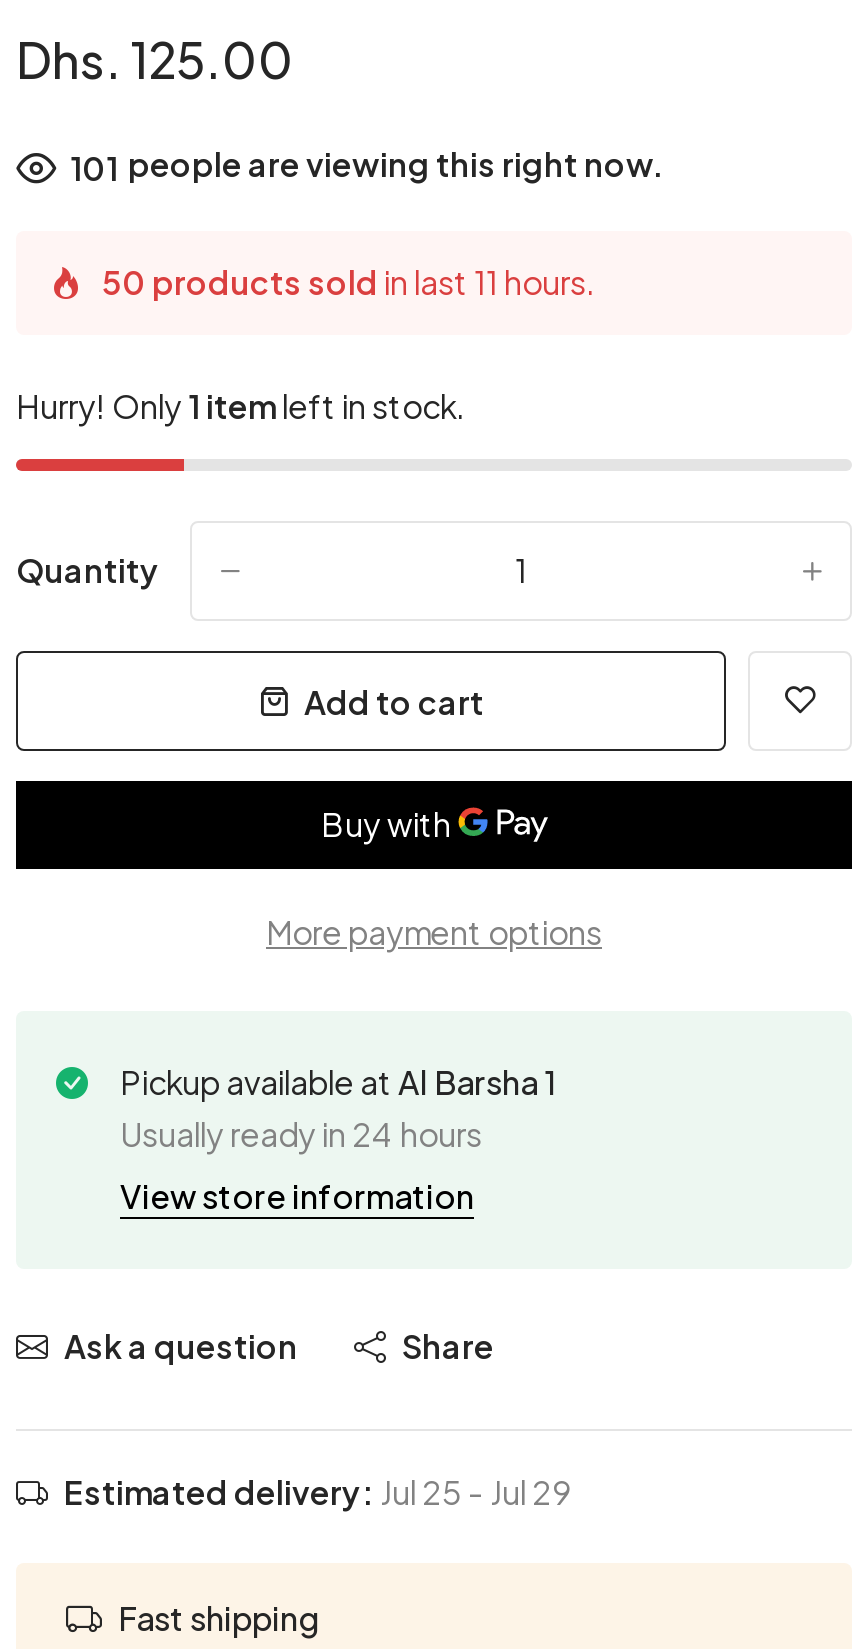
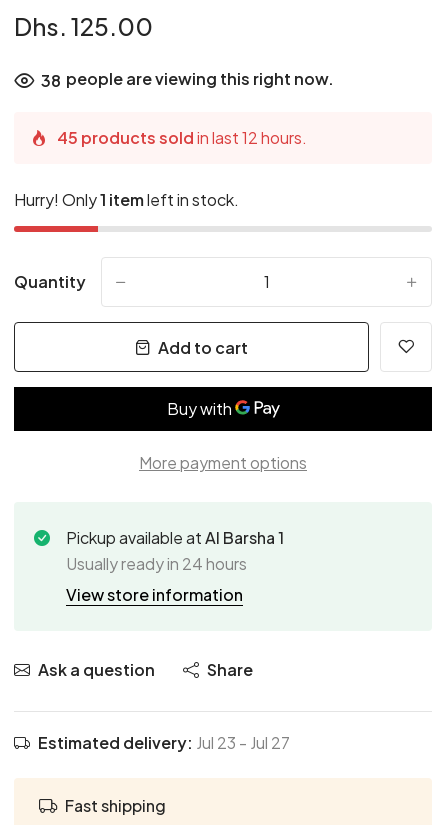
[70,143,664,189] 101 people are viewing this right now. -> [41,68,334,91] 38 people are viewing this right now.
[102,261,596,303] 50 products sold in last 11 hours. -> [57,127,307,148] 45 products sold in last 12 hours.
[64,1471,570,1513] Estimated delivery: Jul 25 - Jul 29 -> [38,732,290,753] Estimated delivery: Jul 23 - Jul 27

